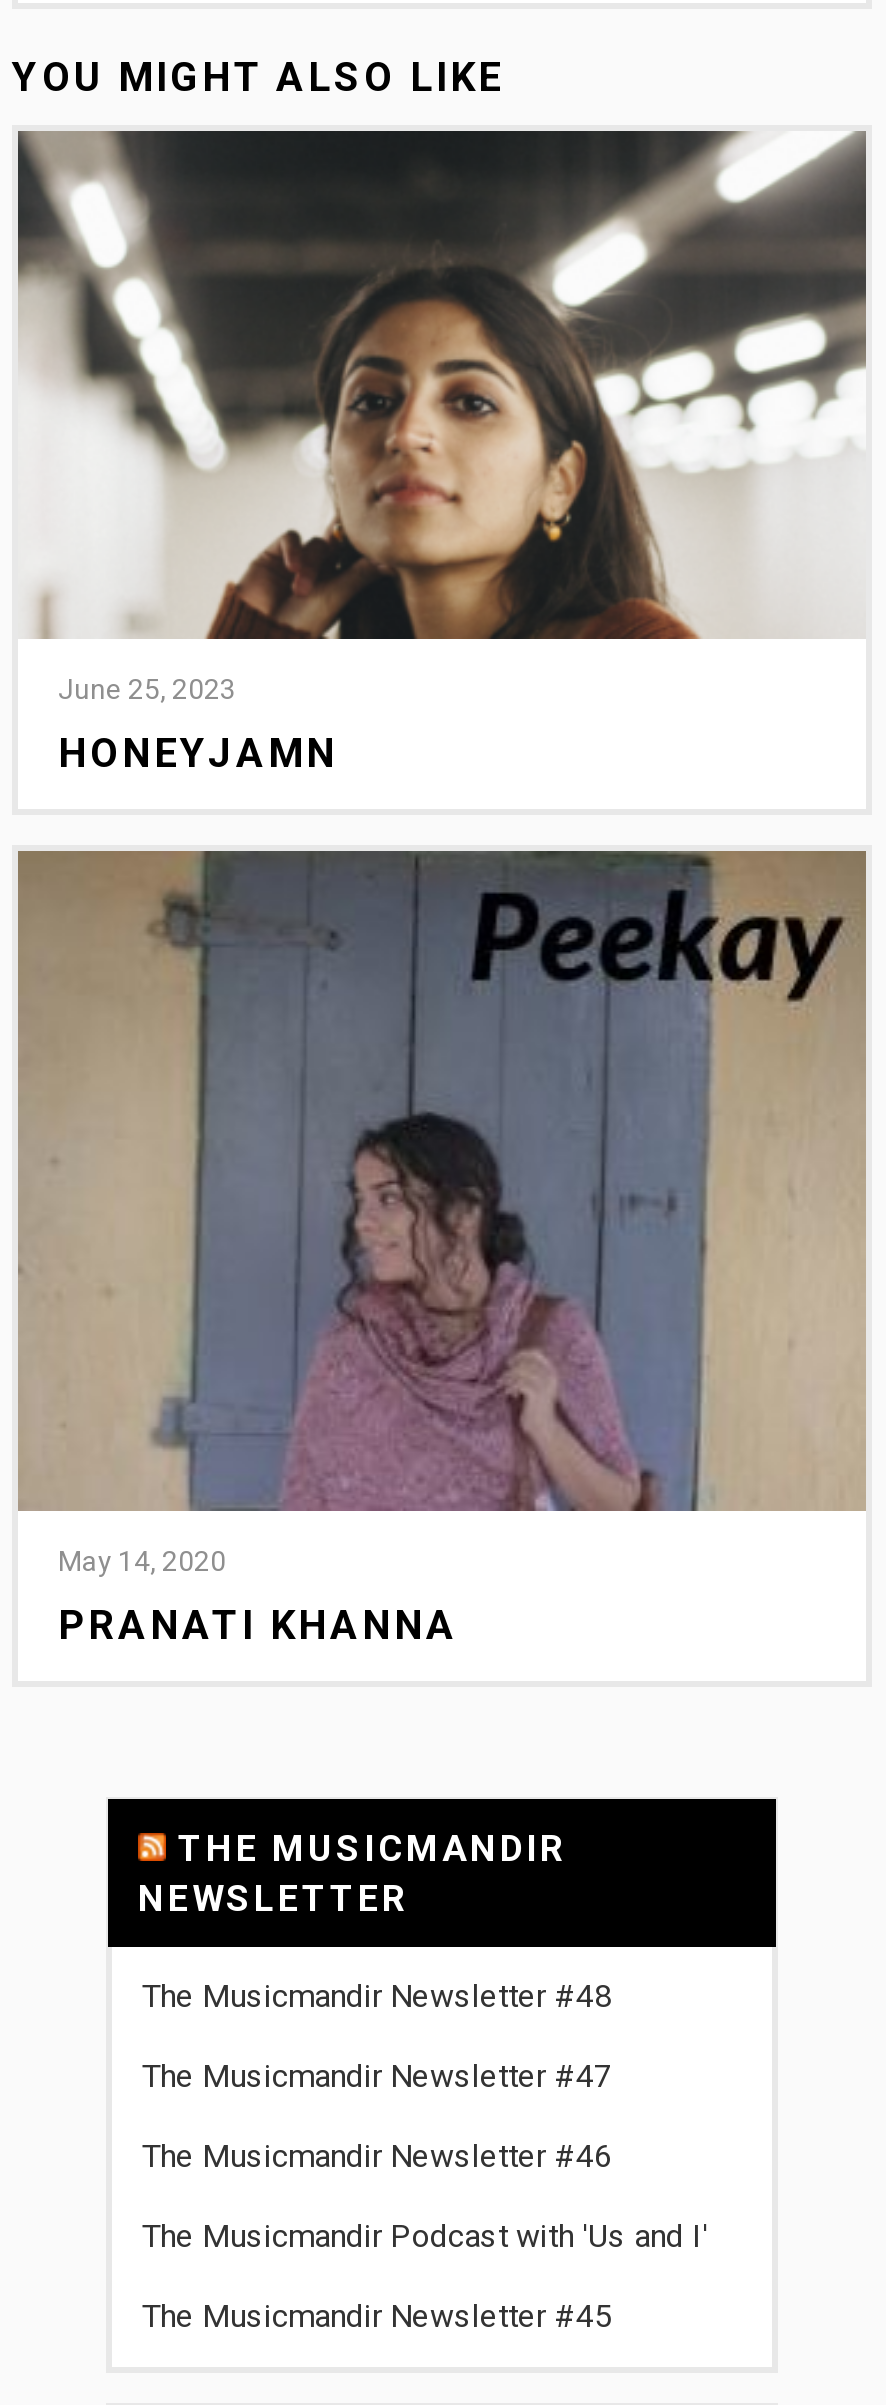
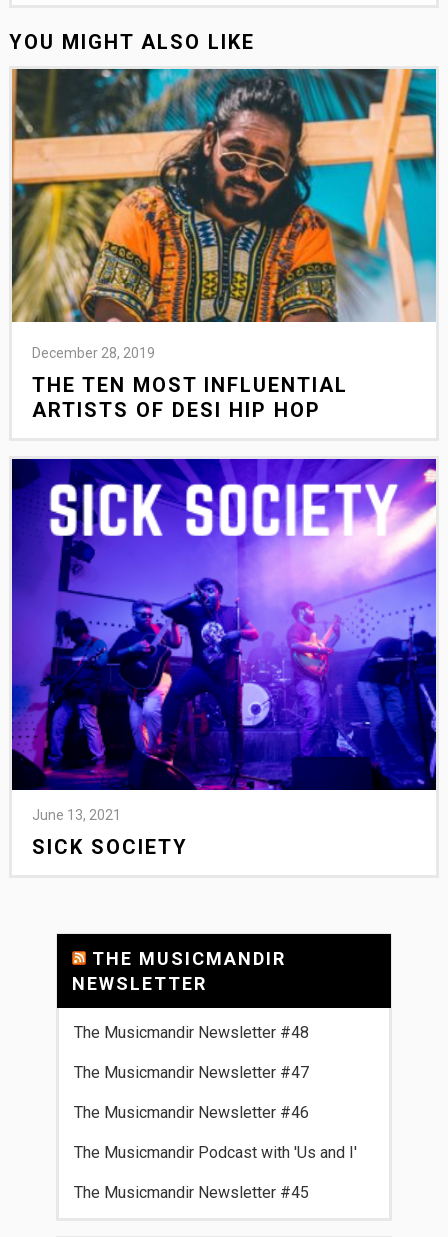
[16,129,868,704] [image] | June 25, 2023 -> [11,68,437,361] [image] | December 28, 2019
[58,728,338,776] HONEYJAMN -> [32,373,348,422] THE TEN MOST INFLUENTIAL | ARTISTS OF DESI HIP HOP
[16,849,868,1577] [image] | May 14, 2020 -> [11,458,437,823] [image] | June 13, 2021
[58,1601,458,1649] PRANATI KHANNA -> [32,835,188,859] SICK SOCIETY

